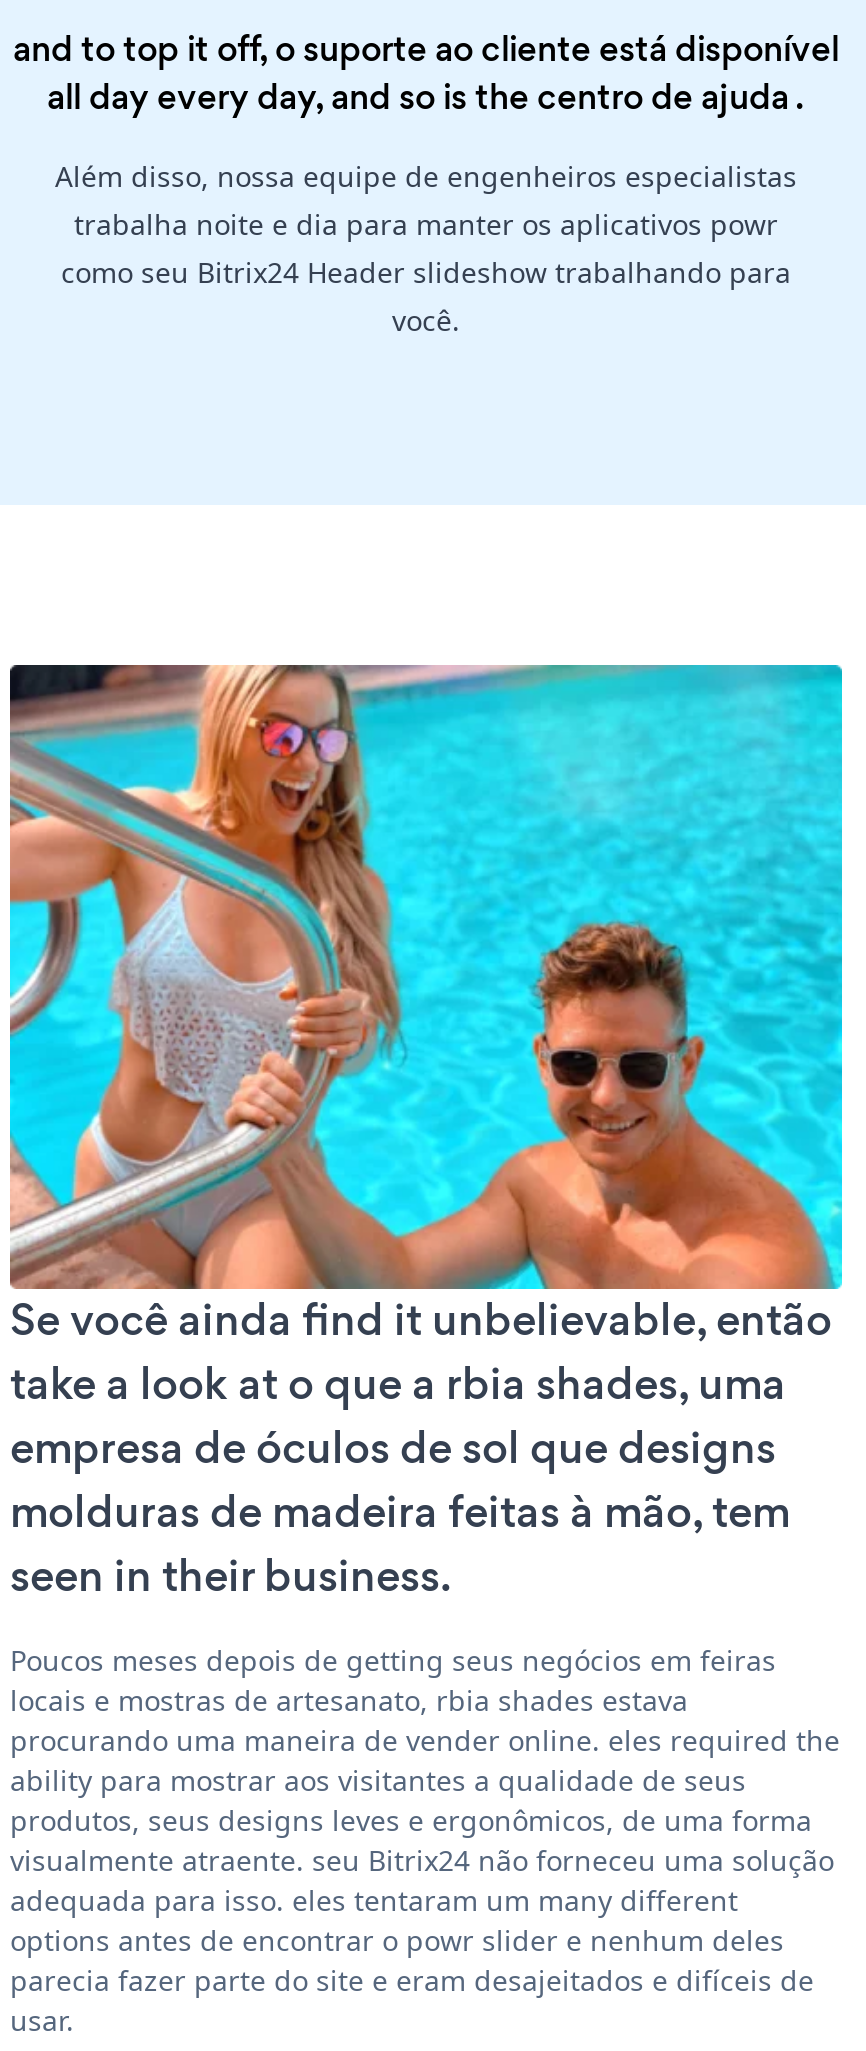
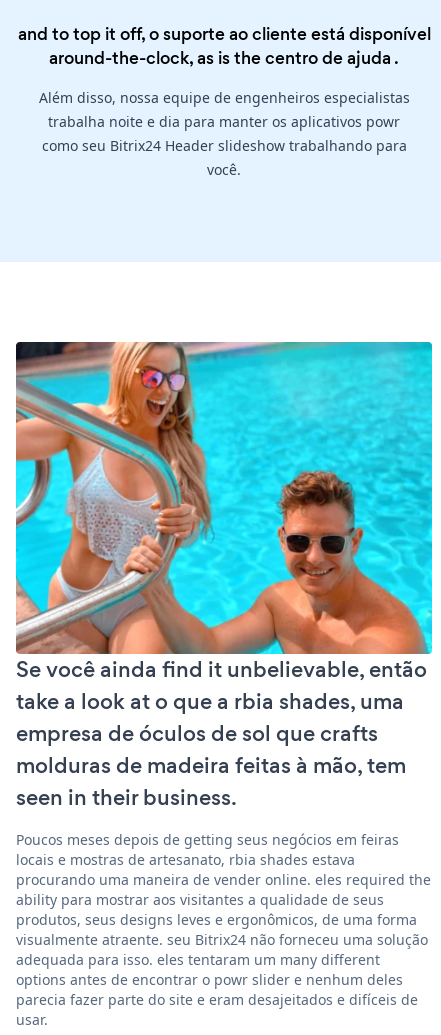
[47,74,805,122] all day every day, and so is the centro de ajuda. -> [49,46,399,70] around-the-clock, as is the centro de ajuda.
[10,1417,776,1479] empresa de óculos de sol que designs -> [16,717,378,748] empresa de óculos de sol que crafts

